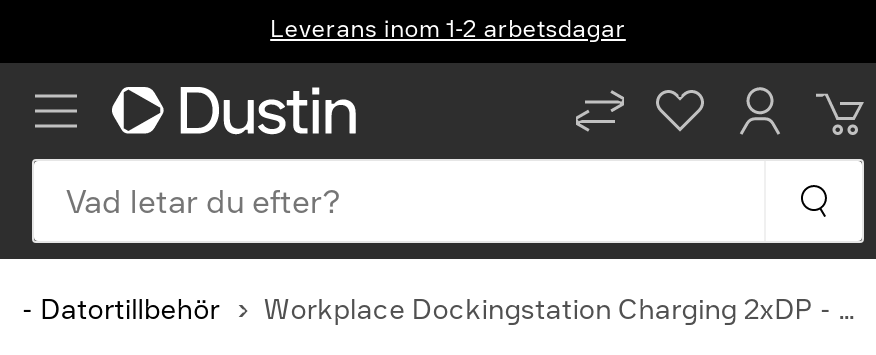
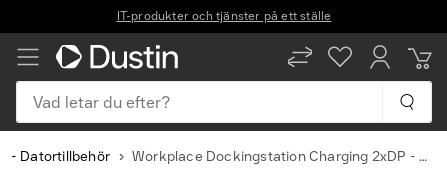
[270,15,626,43] Leverans inom 1-2 arbetsdagar -> [117,9,331,23] IT-produkter och tjänster på ett ställe

